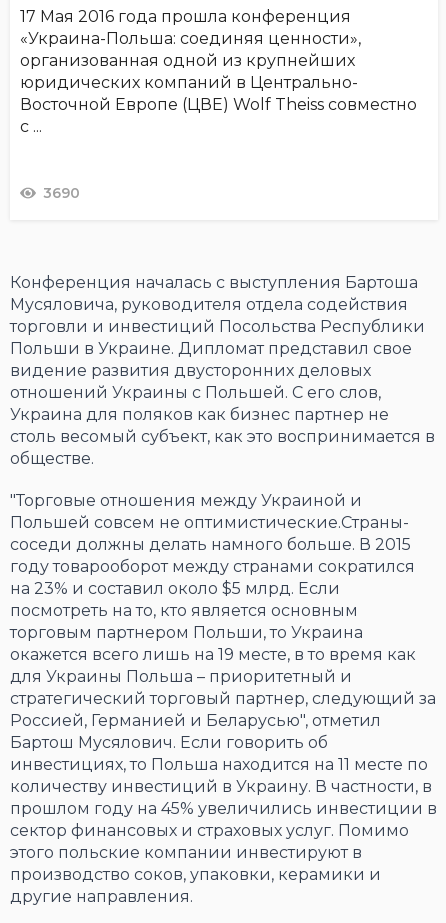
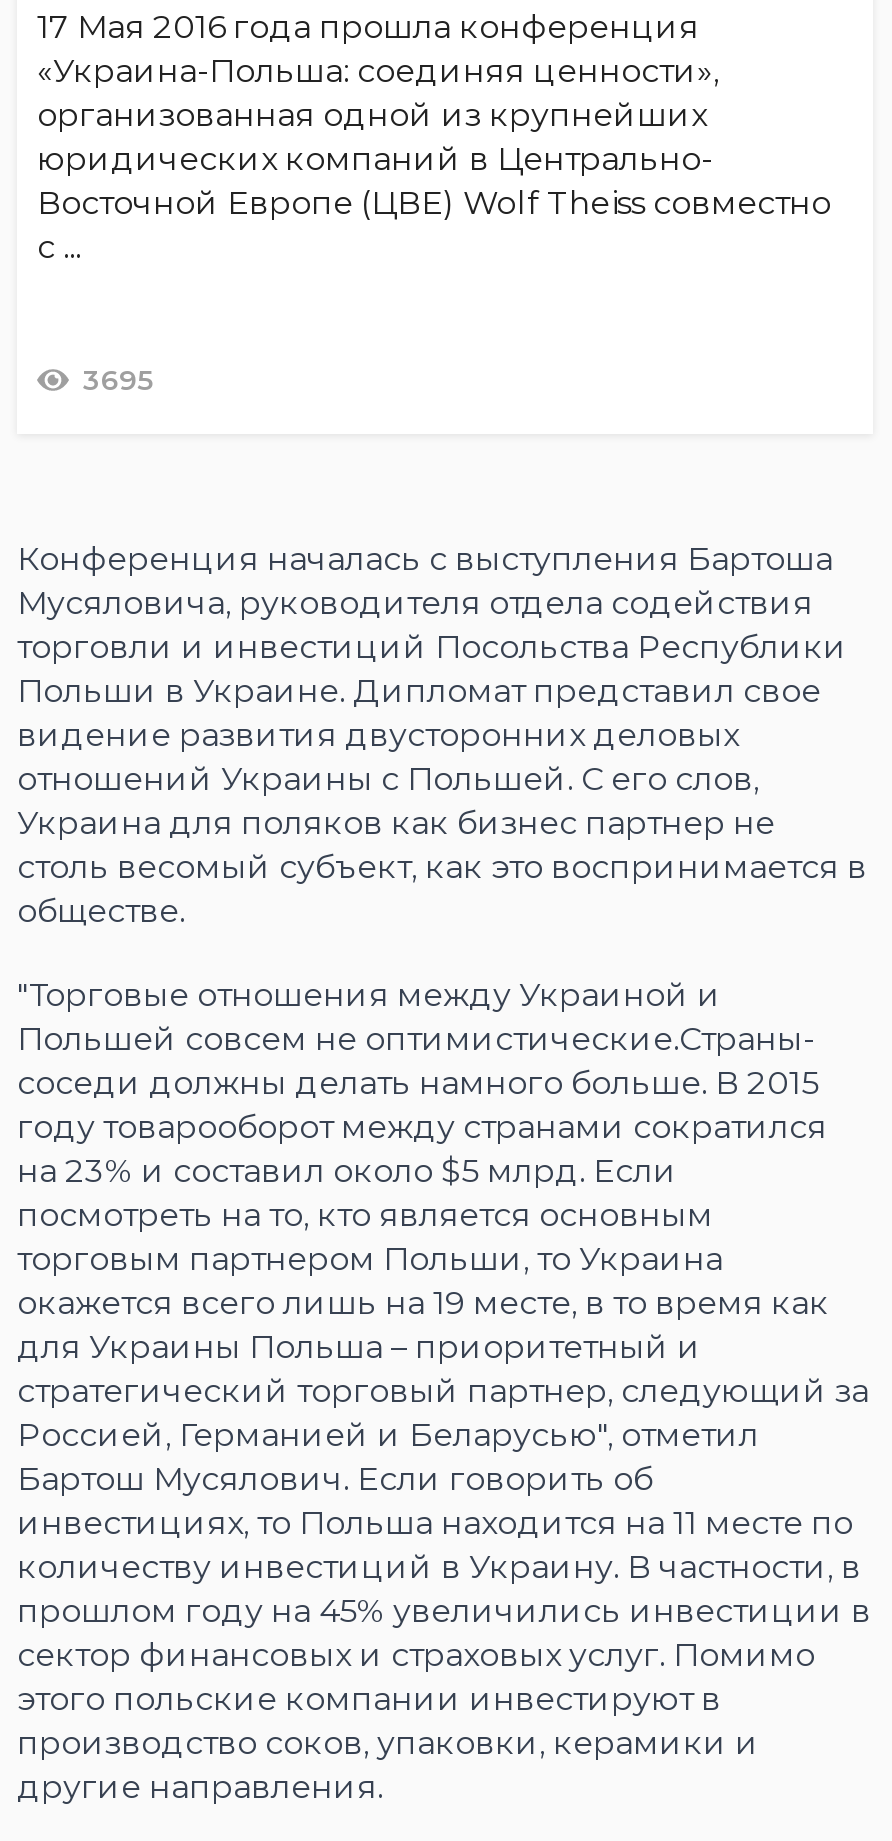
[43,184,80,202] 3690 -> [83,363,153,399] 3695

